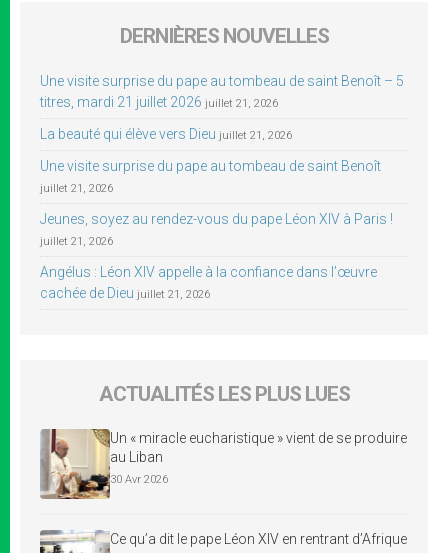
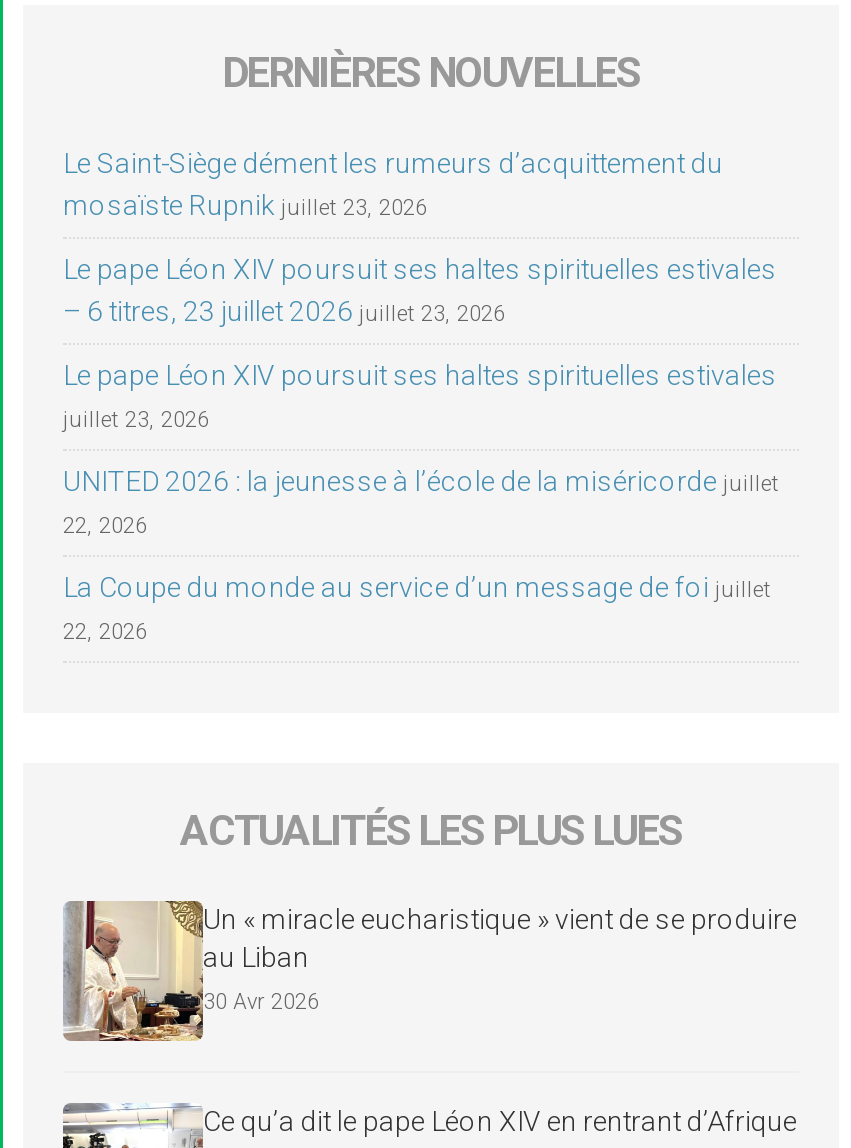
[40,73,404,301] Une visite surprise du pape au tombeau de saint Benoît – 5 | titres, mardi 21 juillet 2026 juillet 21, 2026 | La beauté qui élève vers Dieu juillet 21, 2026 | Une visite surprise du pape au tombeau de saint Benoît | juillet 21, 2026 | Jeunes, soyez au rendez-vous du pape Léon XIV à Paris ! | juillet 21, 2026 | Angélus : Léon XIV appelle à la confiance dans l’œuvre | cachée de Dieu juillet 21, 2026 -> [63,147,779,645] Le Saint-Siège dément les rumeurs d’acquittement du | mosaïste Rupnik juillet 23, 2026 | Le pape Léon XIV poursuit ses haltes spirituelles estivales | – 6 titres, 23 juillet 2026 juillet 23, 2026 | Le pape Léon XIV poursuit ses haltes spirituelles estivales | juillet 23, 2026 | UNITED 2026 : la jeunesse à l’école de la miséricorde juillet | 22, 2026 | La Coupe du monde au service d’un message de foi juillet | 22, 2026

